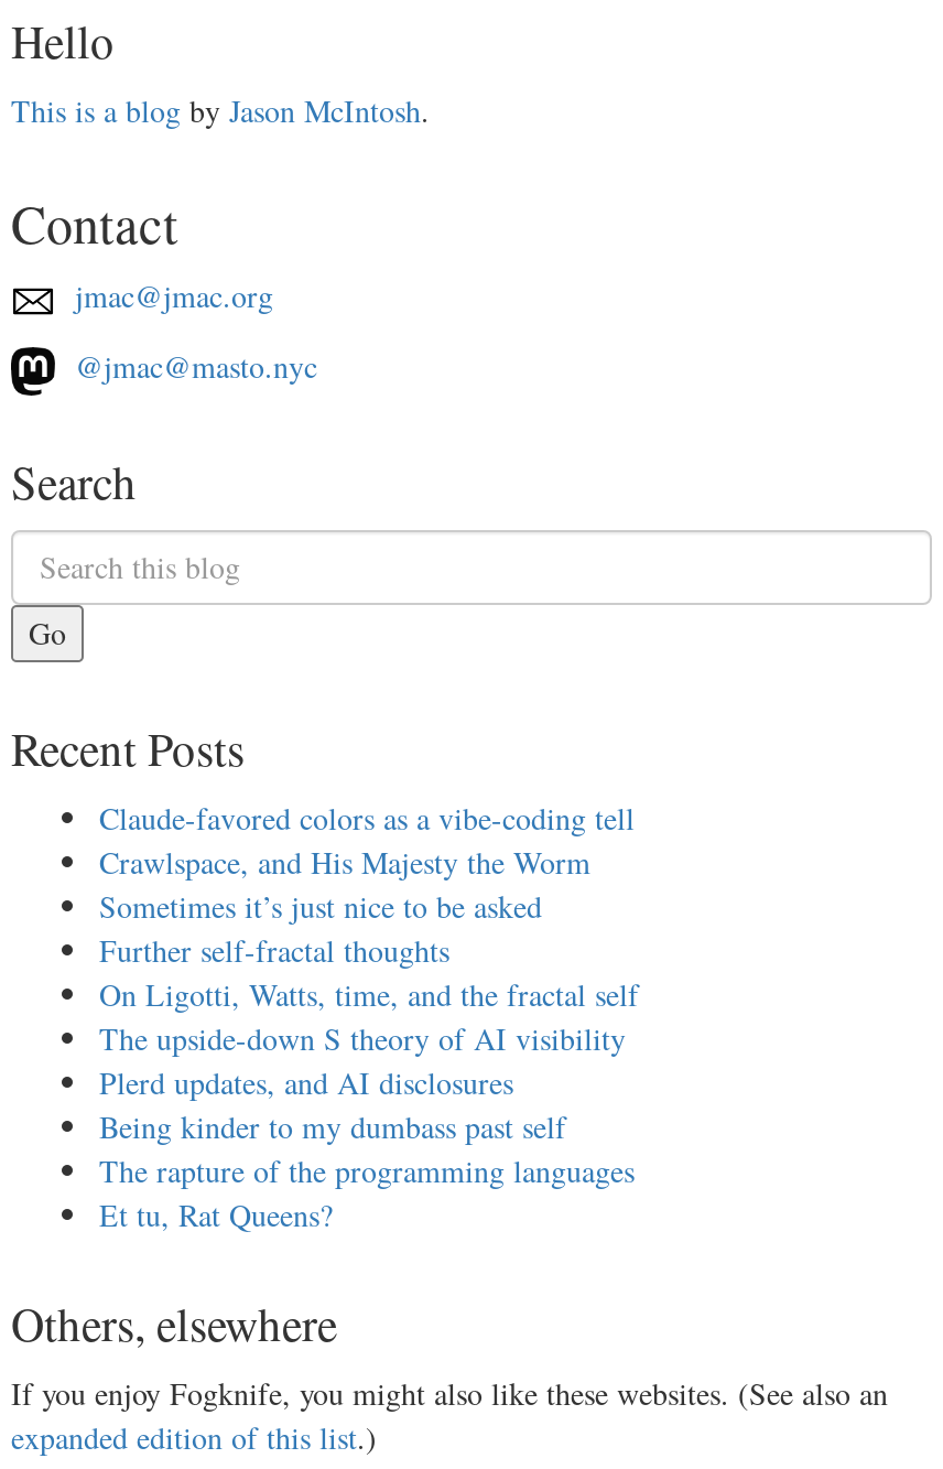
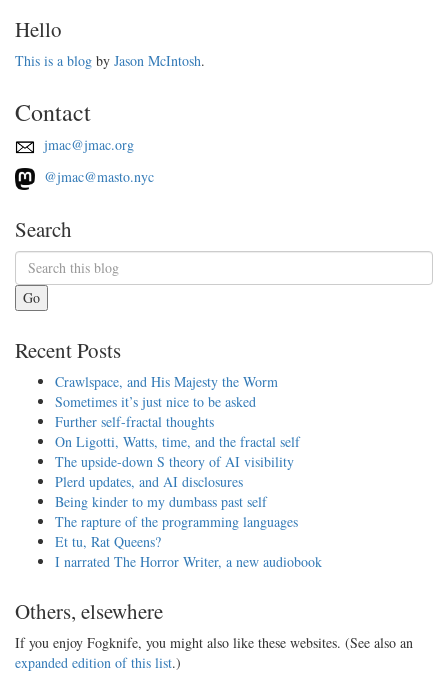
[99,796,635,838] Claude-favored colors as a vibe-coding tell -> none
moved [99,840,639,1234] -> [55,371,300,550]: Crawlspace, and His Majesty the Worm | Sometimes it’s just nice to be asked | Further self-fractal thoughts | ... | The rapture of the programming languages | Et tu, Rat Queens?
none -> [55,551,322,570] I narrated The Horror Writer, a new audiobook

